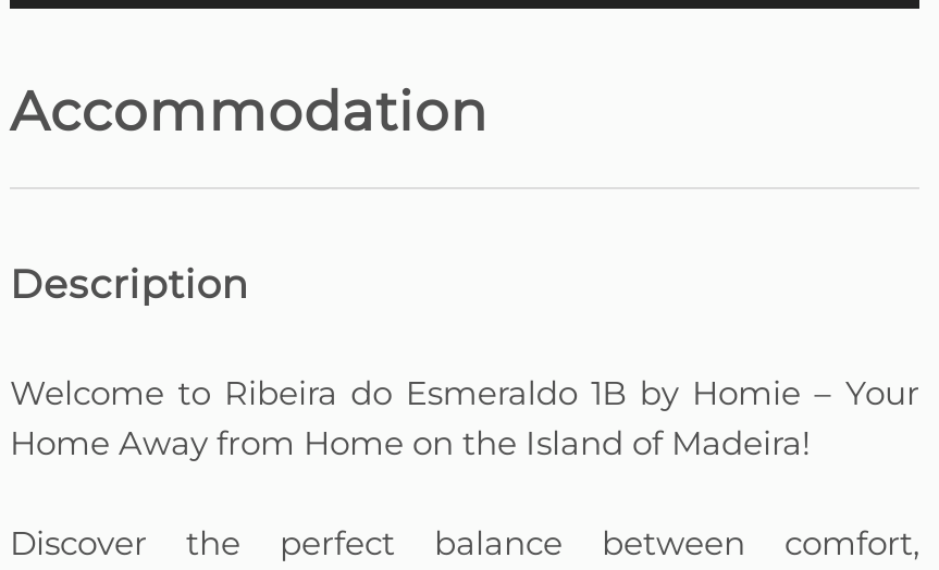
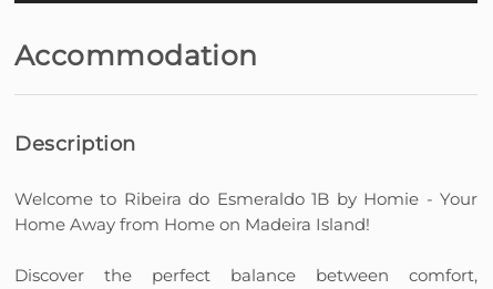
[10,372,919,463] Welcome to Ribeira do Esmeraldo 1B by Homie – Your | Home Away from Home on the Island of Madeira! -> [14,188,477,235] Welcome to Ribeira do Esmeraldo 1B by Homie - Your | Home Away from Home on Madeira Island!

